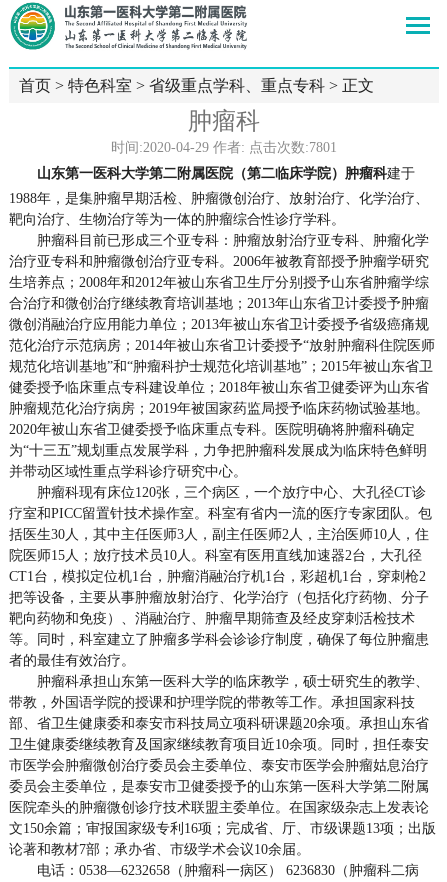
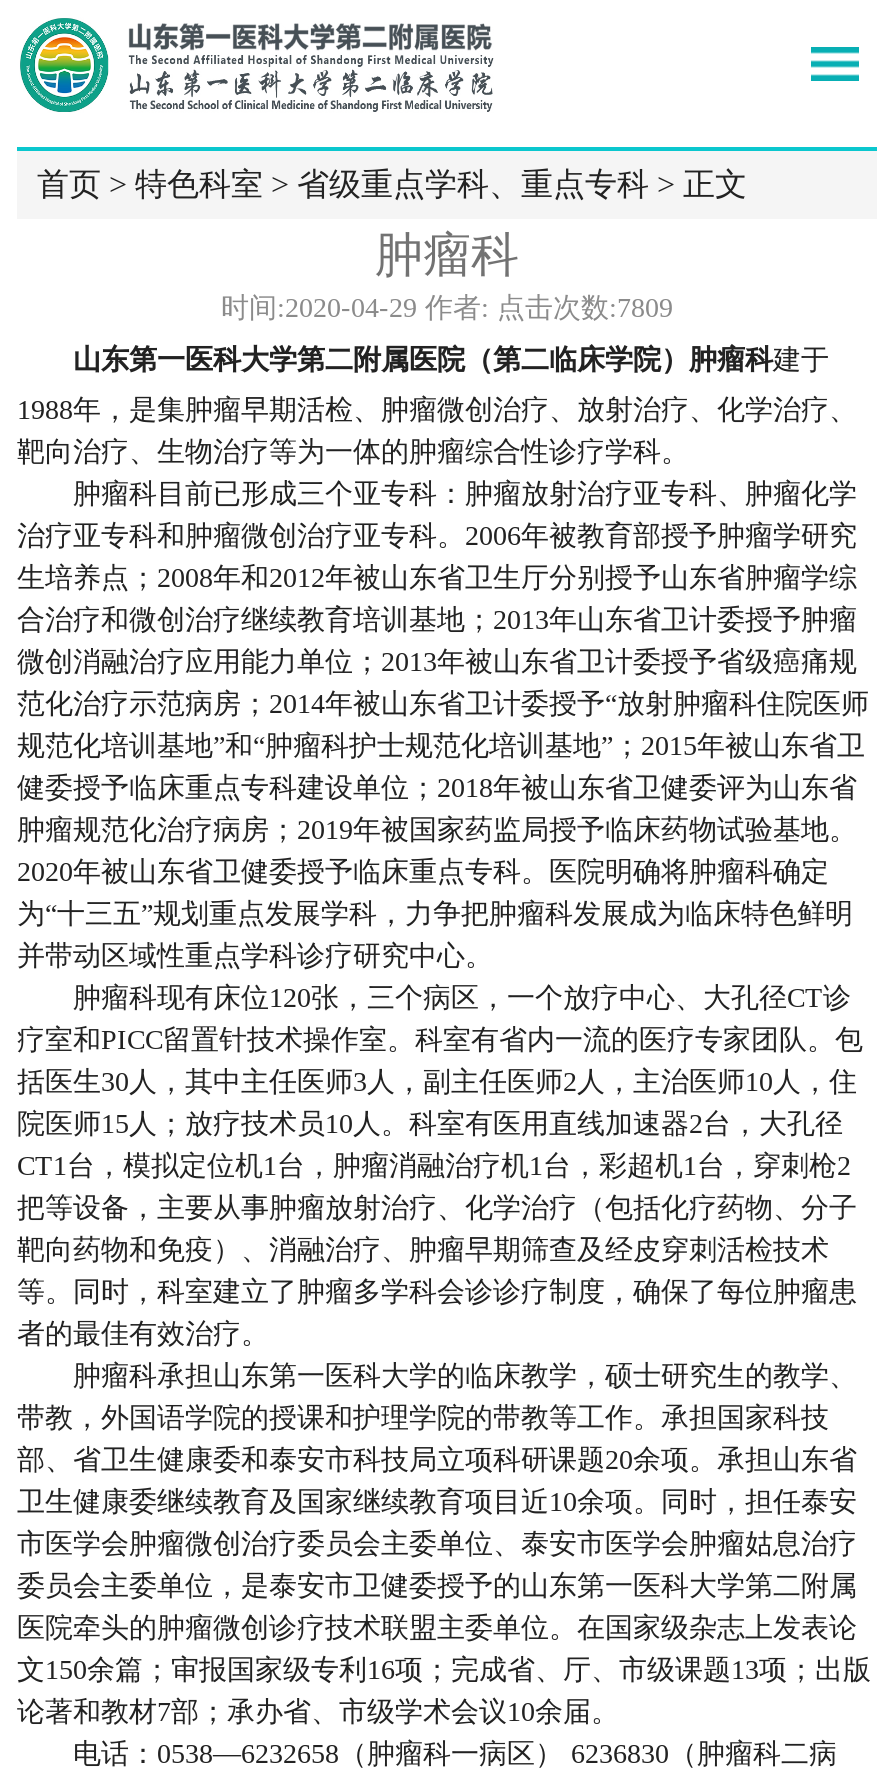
[111,140,337,155] 时间:2020-04-29 作者: 点击次数:7801 -> [221,293,673,323] 时间:2020-04-29 作者: 点击次数:7809

